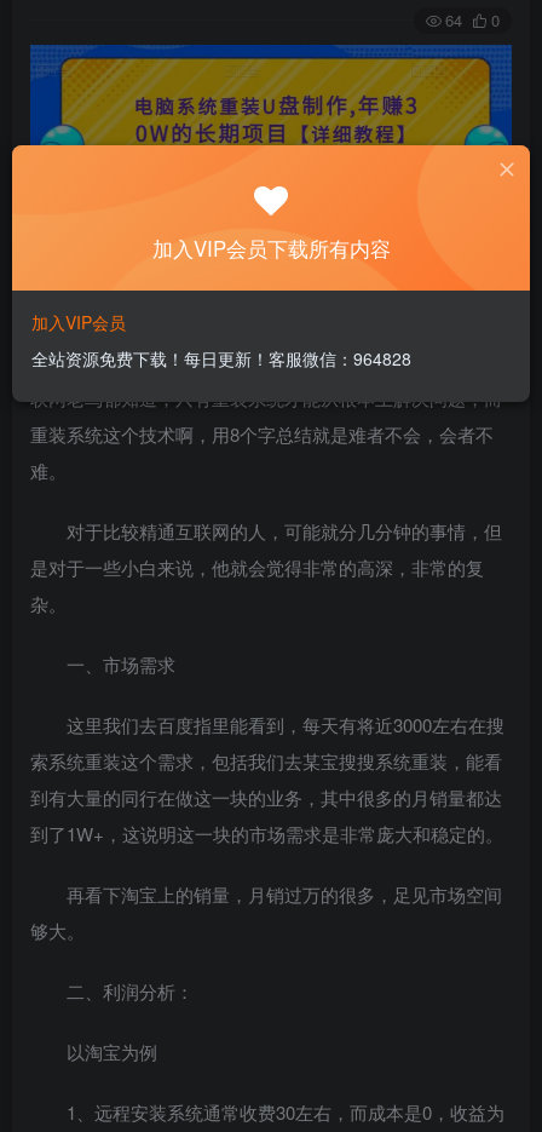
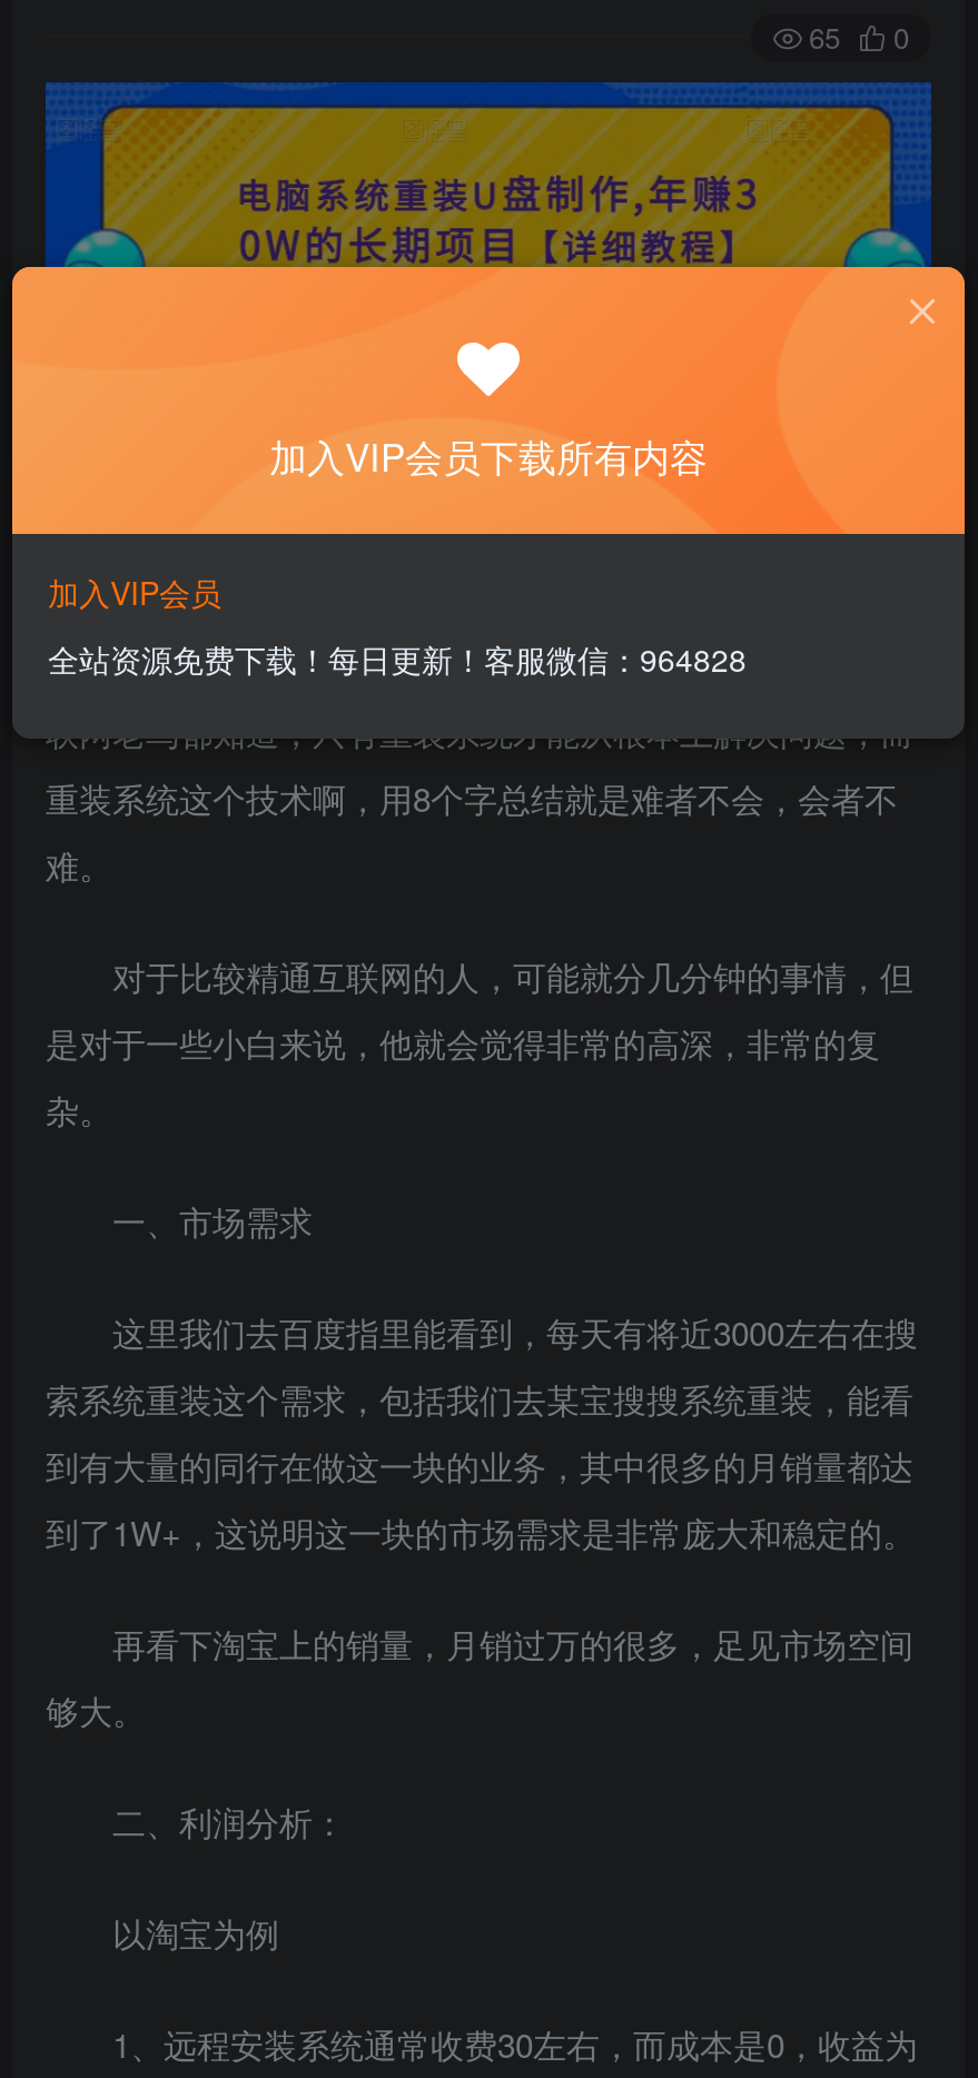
[445,8,500,31] 64 0 -> [809,16,909,58] 65 0

